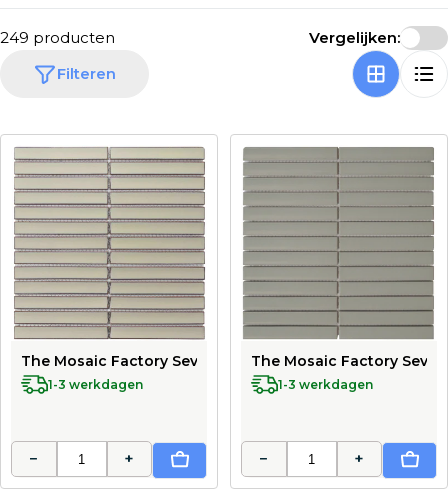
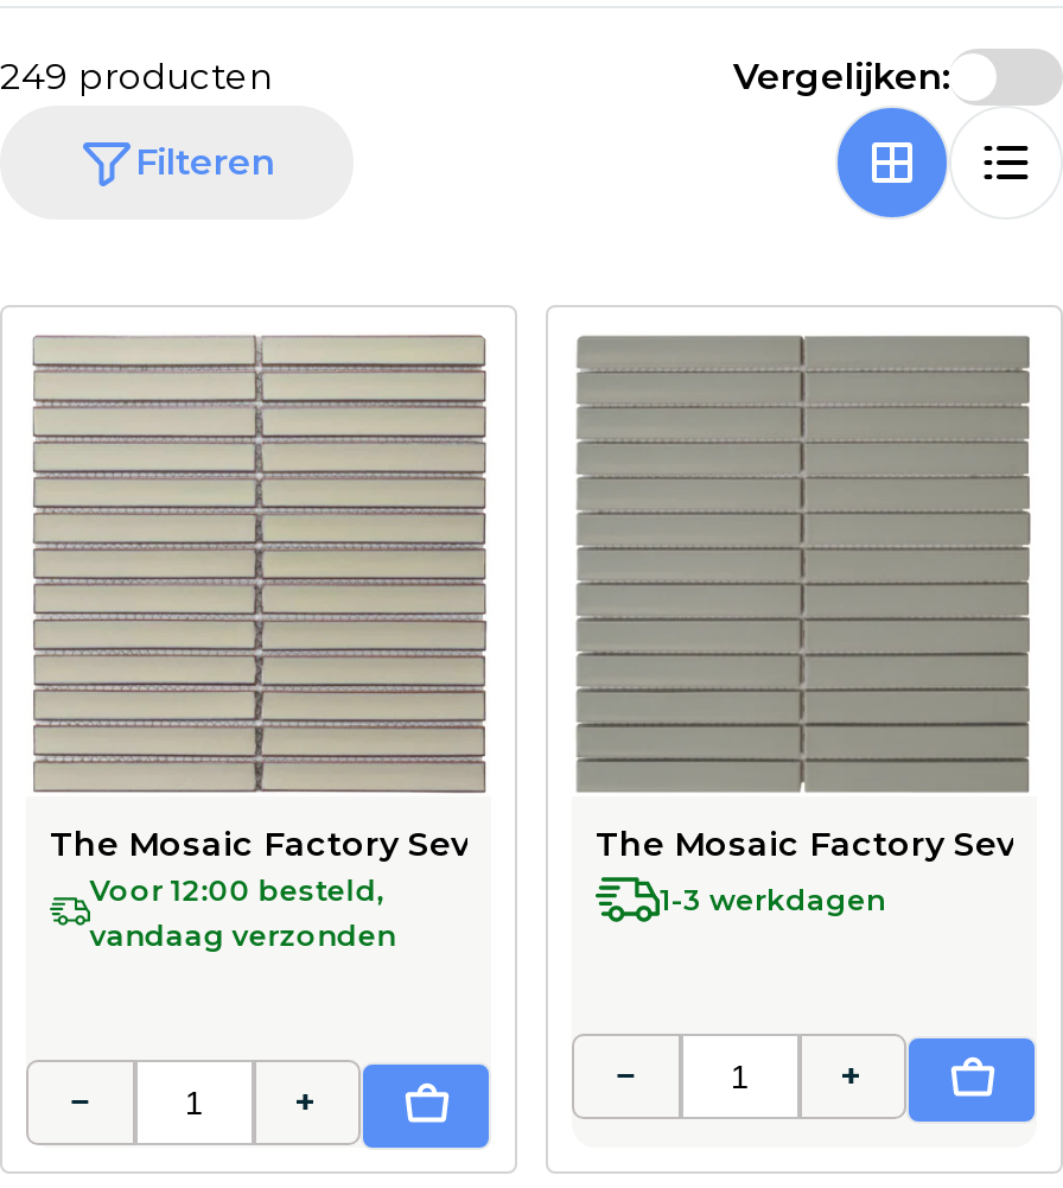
[48,377,143,392] 1-3 werkdagen -> [90,872,396,953] Voor 12:00 besteld, | vandaag verzonden

